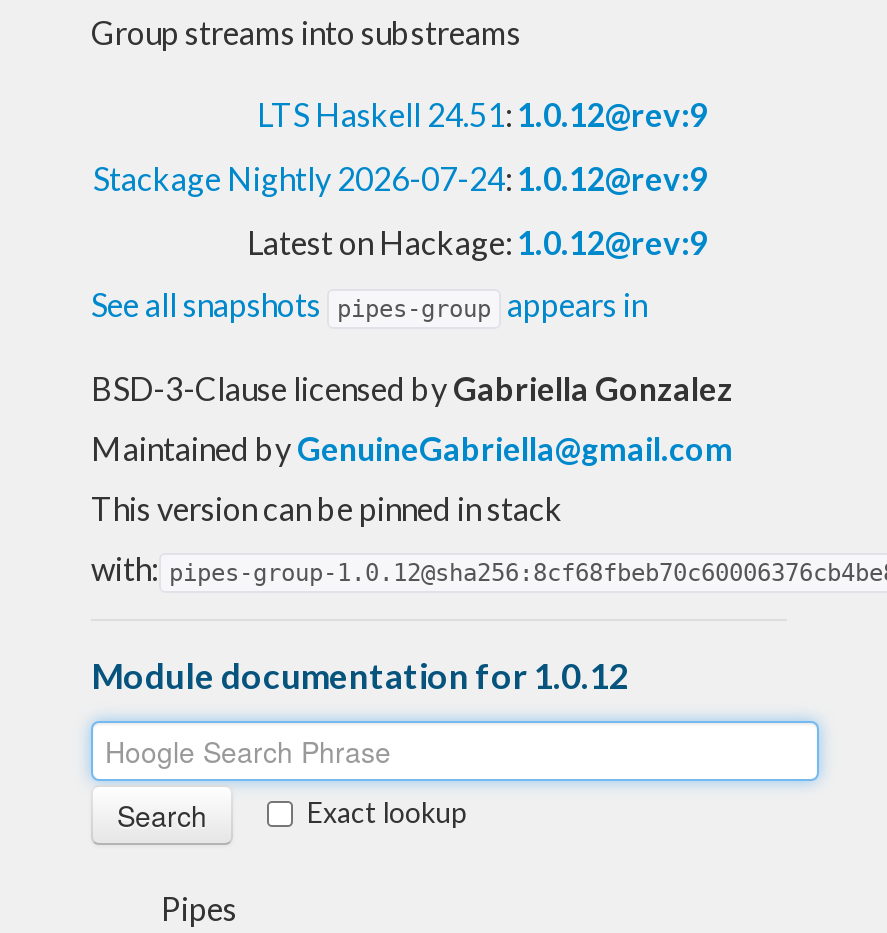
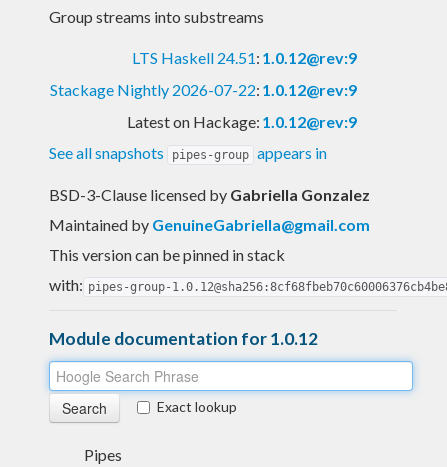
[93,159,707,197] Stackage Nightly 2026-07-24: 1.0.12@rev:9 -> [50,80,357,99] Stackage Nightly 2026-07-22: 1.0.12@rev:9

